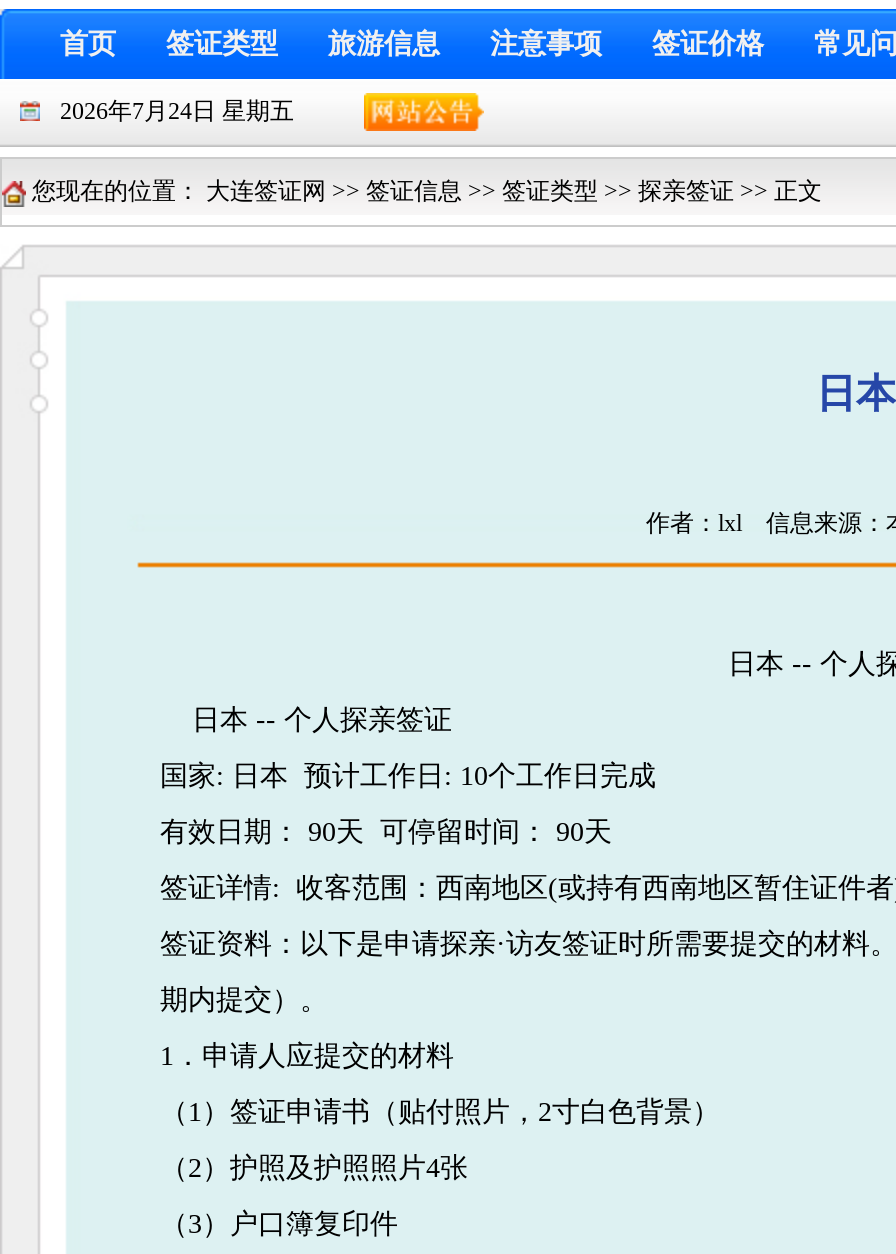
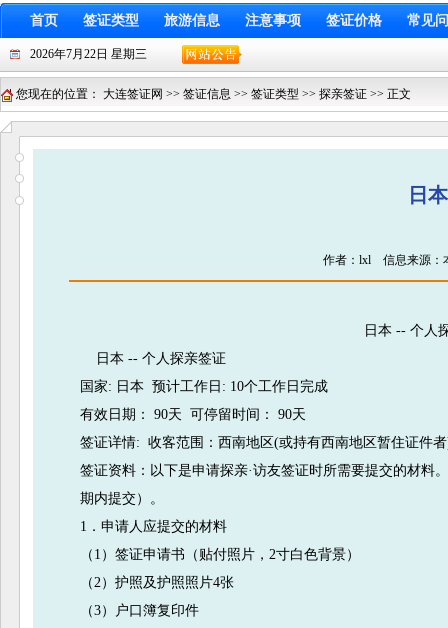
[60,97,294,125] 2026年7月24日 星期五 -> [30,47,147,61] 2026年7月22日 星期三

